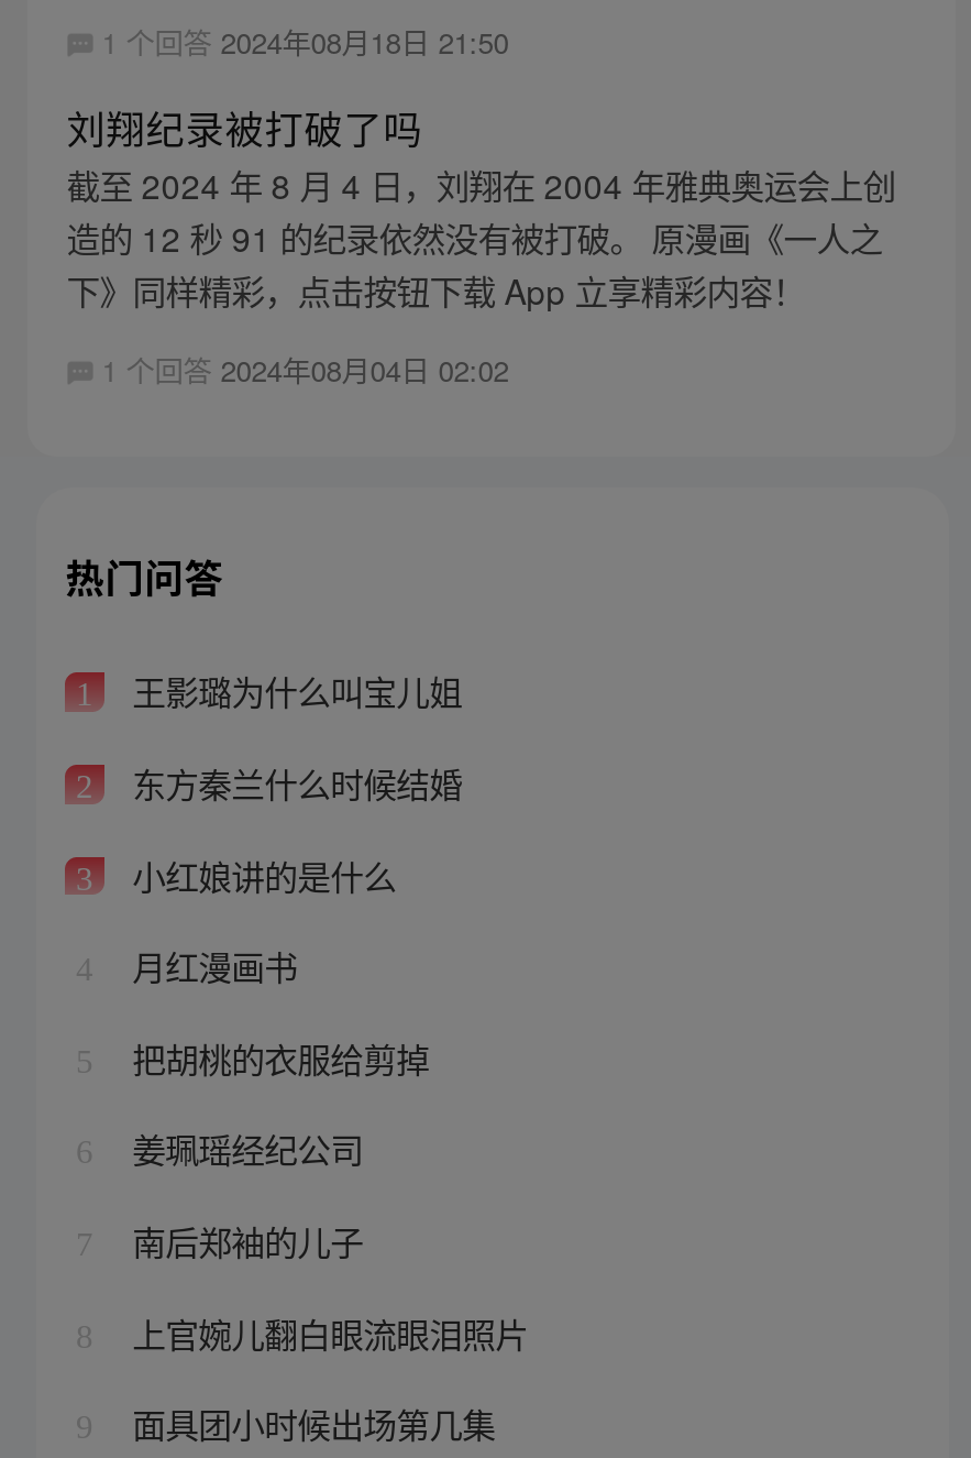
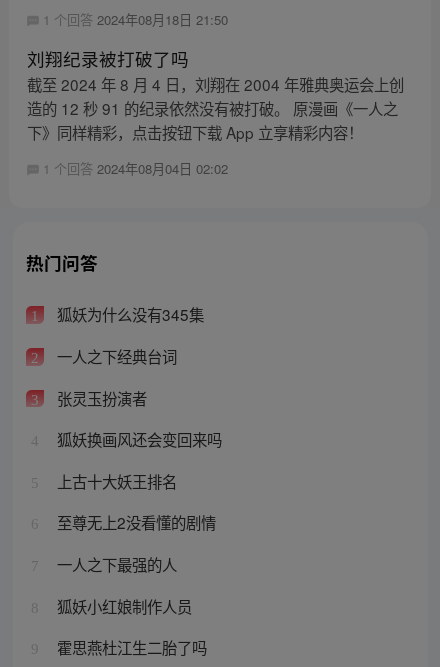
[123,667,462,715] 王影璐为什么叫宝儿姐 -> [53,303,204,325] 狐妖为什么没有345集
[123,758,462,807] 东方秦兰什么时候结婚 -> [53,345,177,367] 一人之下经典台词
[123,850,396,898] 小红娘讲的是什么 -> [53,387,147,409] 张灵玉扮演者
[123,941,297,990] 月红漫画书 -> [53,428,222,450] 狐妖换画风还会变回来吗
[123,1033,429,1081] 把胡桃的衣服给剪掉 -> [53,470,177,492] 上古十大妖王排名
[123,1125,363,1173] 姜珮瑶经纪公司 -> [53,511,216,533] 至尊无上2没看懂的剧情
[123,1216,363,1264] 南后郑袖的儿子 -> [53,553,177,575] 一人之下最强的人
[123,1307,528,1356] 上官婉儿翻白眼流眼泪照片 -> [53,595,192,617] 狐妖小红娘制作人员
[123,1399,495,1447] 面具团小时候出场第几集 -> [53,636,207,658] 霍思燕杜江生二胎了吗

